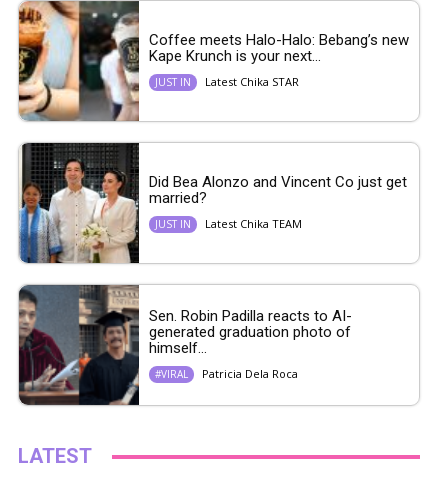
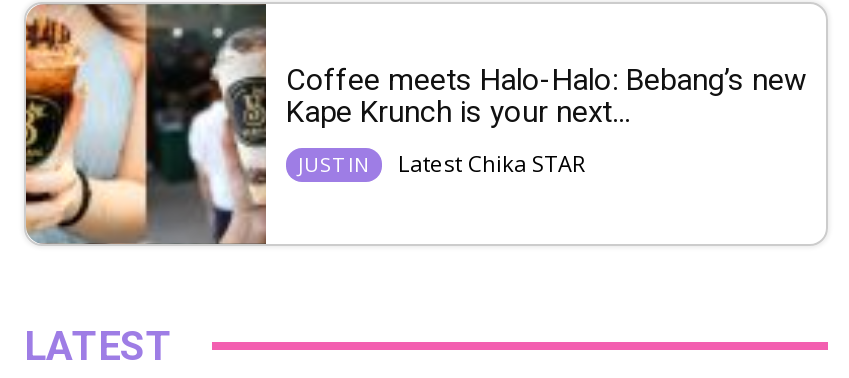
[18,142,407,264] [image] | Did Bea Alonzo and Vincent Co just get | married? | JUST IN | Latest Chika TEAM -> none
[18,284,352,405] [image] | Sen. Robin Padilla reacts to AI- | generated graduation photo of | himself... | #VIRAL | Patricia Dela Roca -> none

